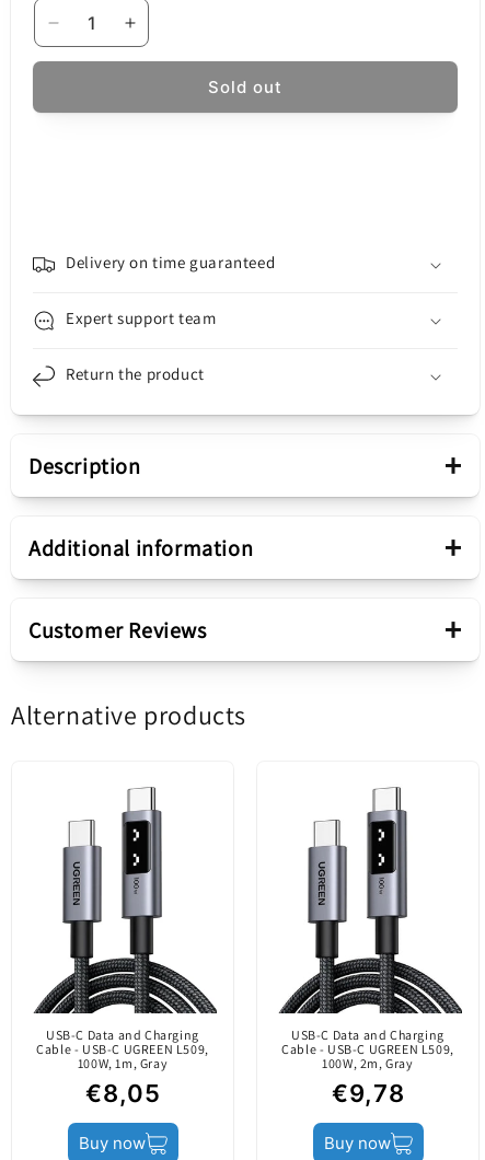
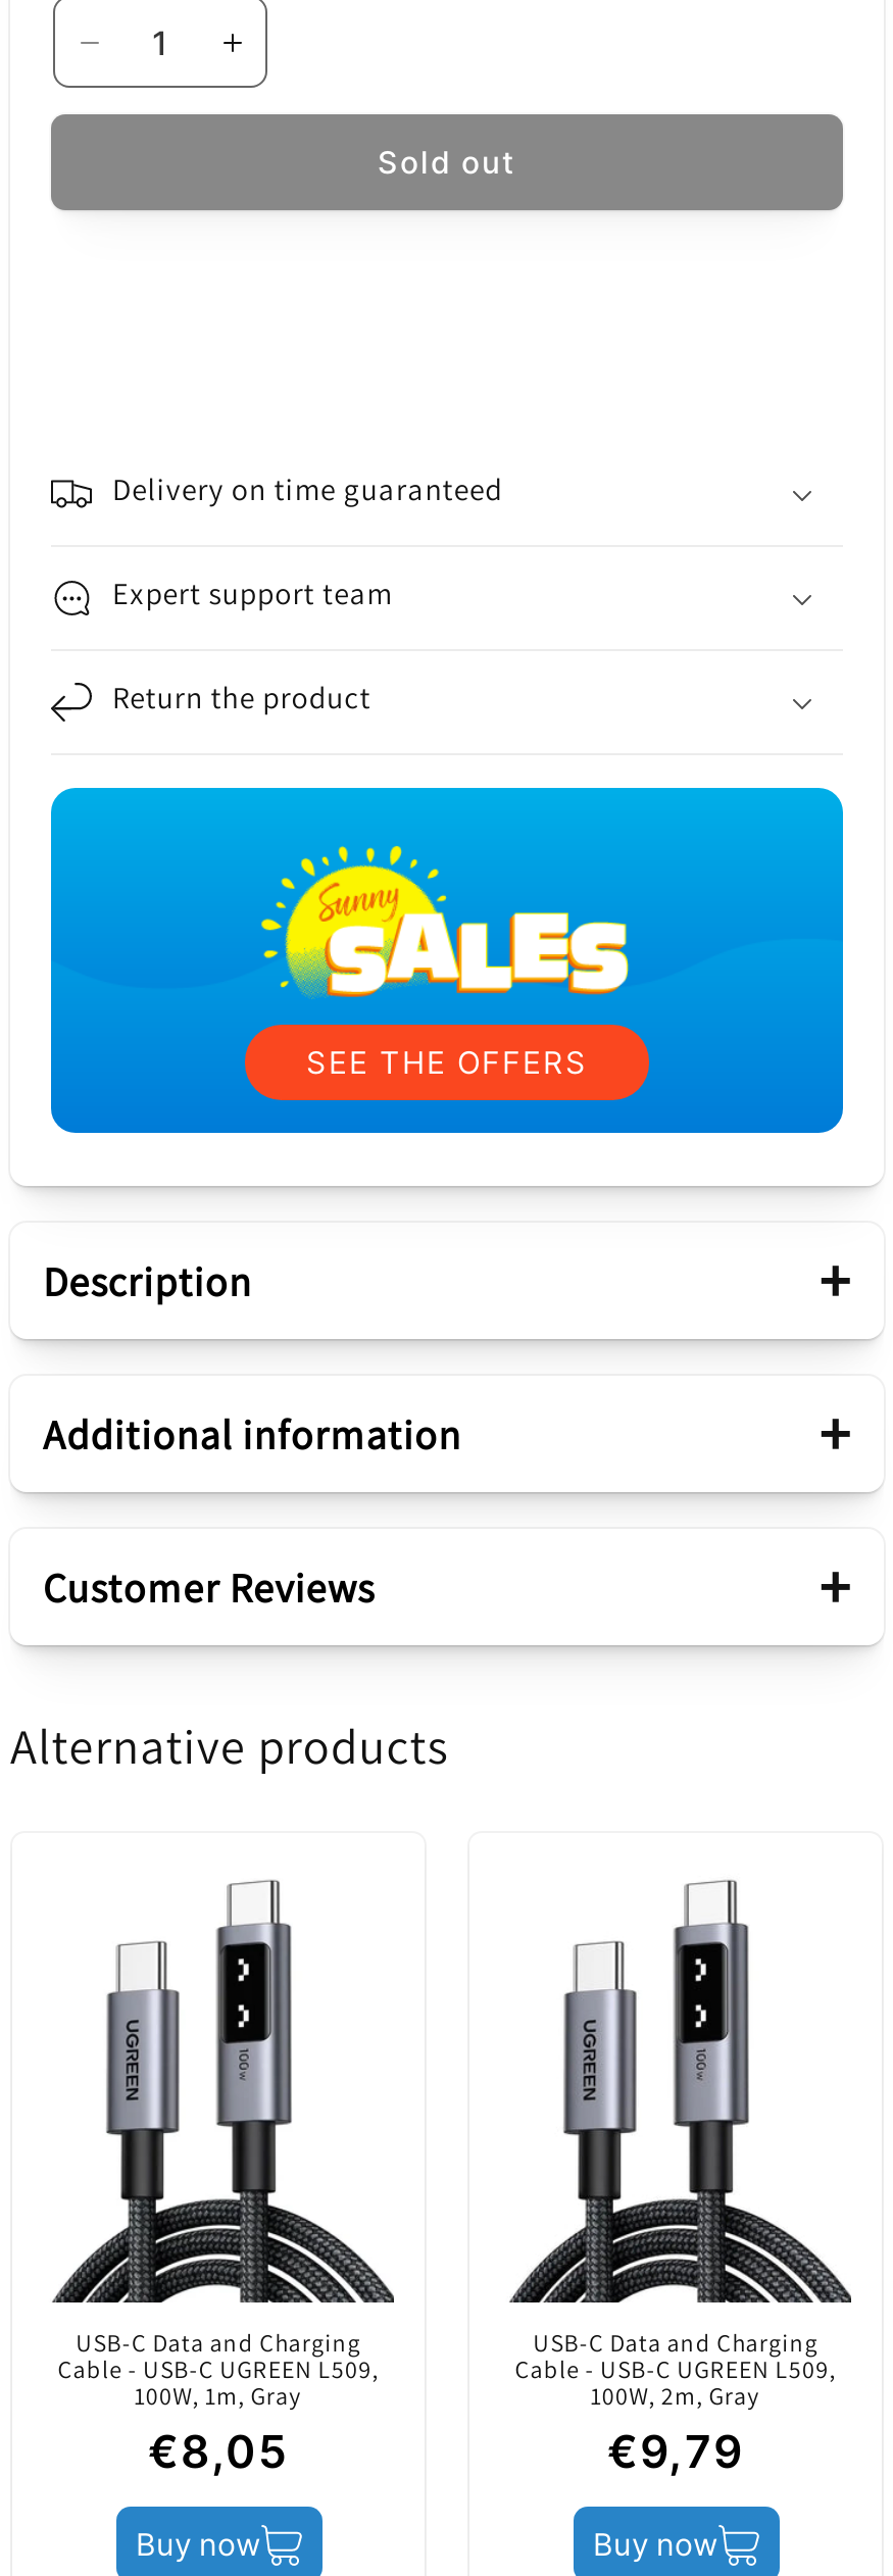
none -> [49,786,845,1135] [image] | SEE THE OFFERS
[331,1079,405,1108] €9,78 -> [607,2426,744,2479] €9,79

